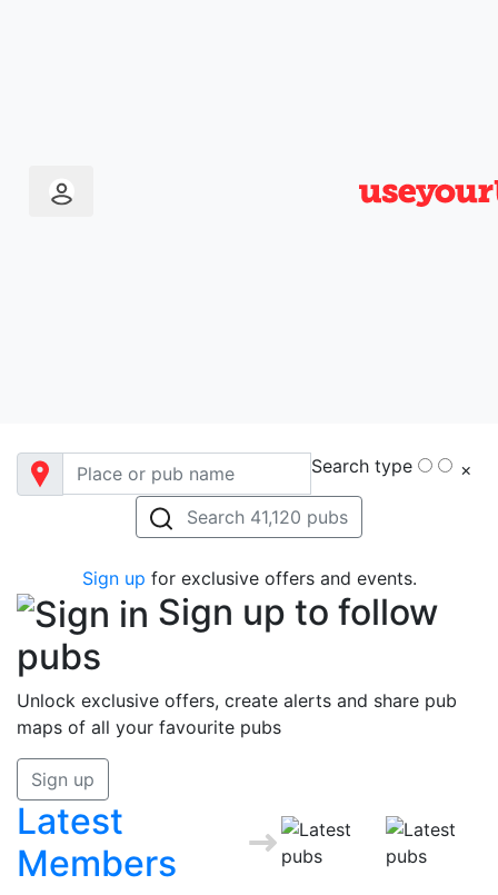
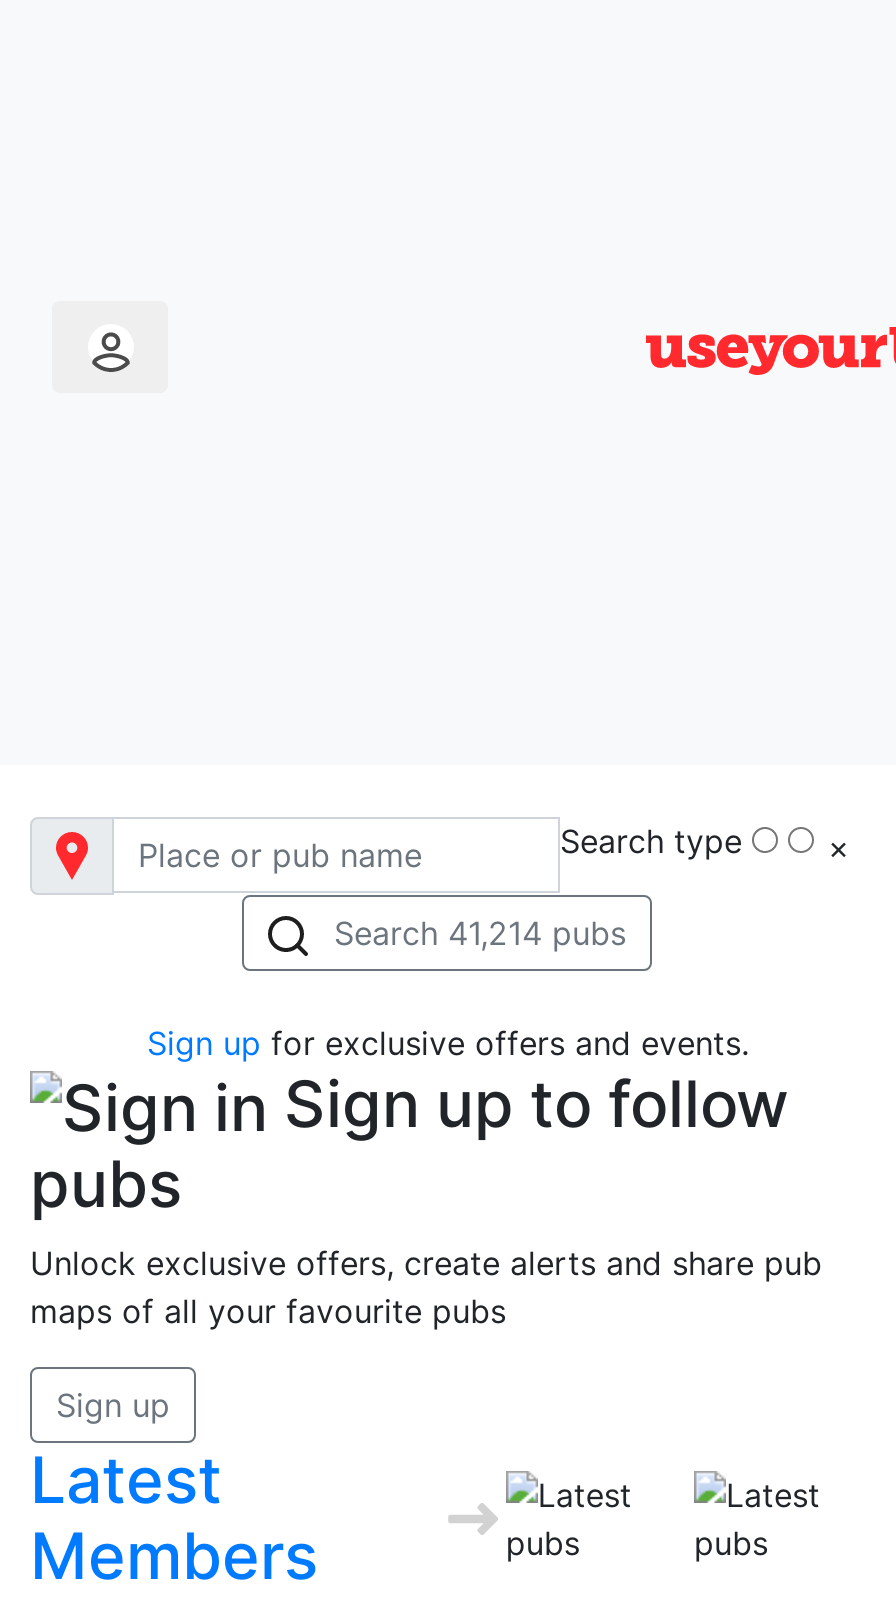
[186,506,347,528] Search 41,120 pubs -> [334,913,626,953] Search 41,214 pubs

